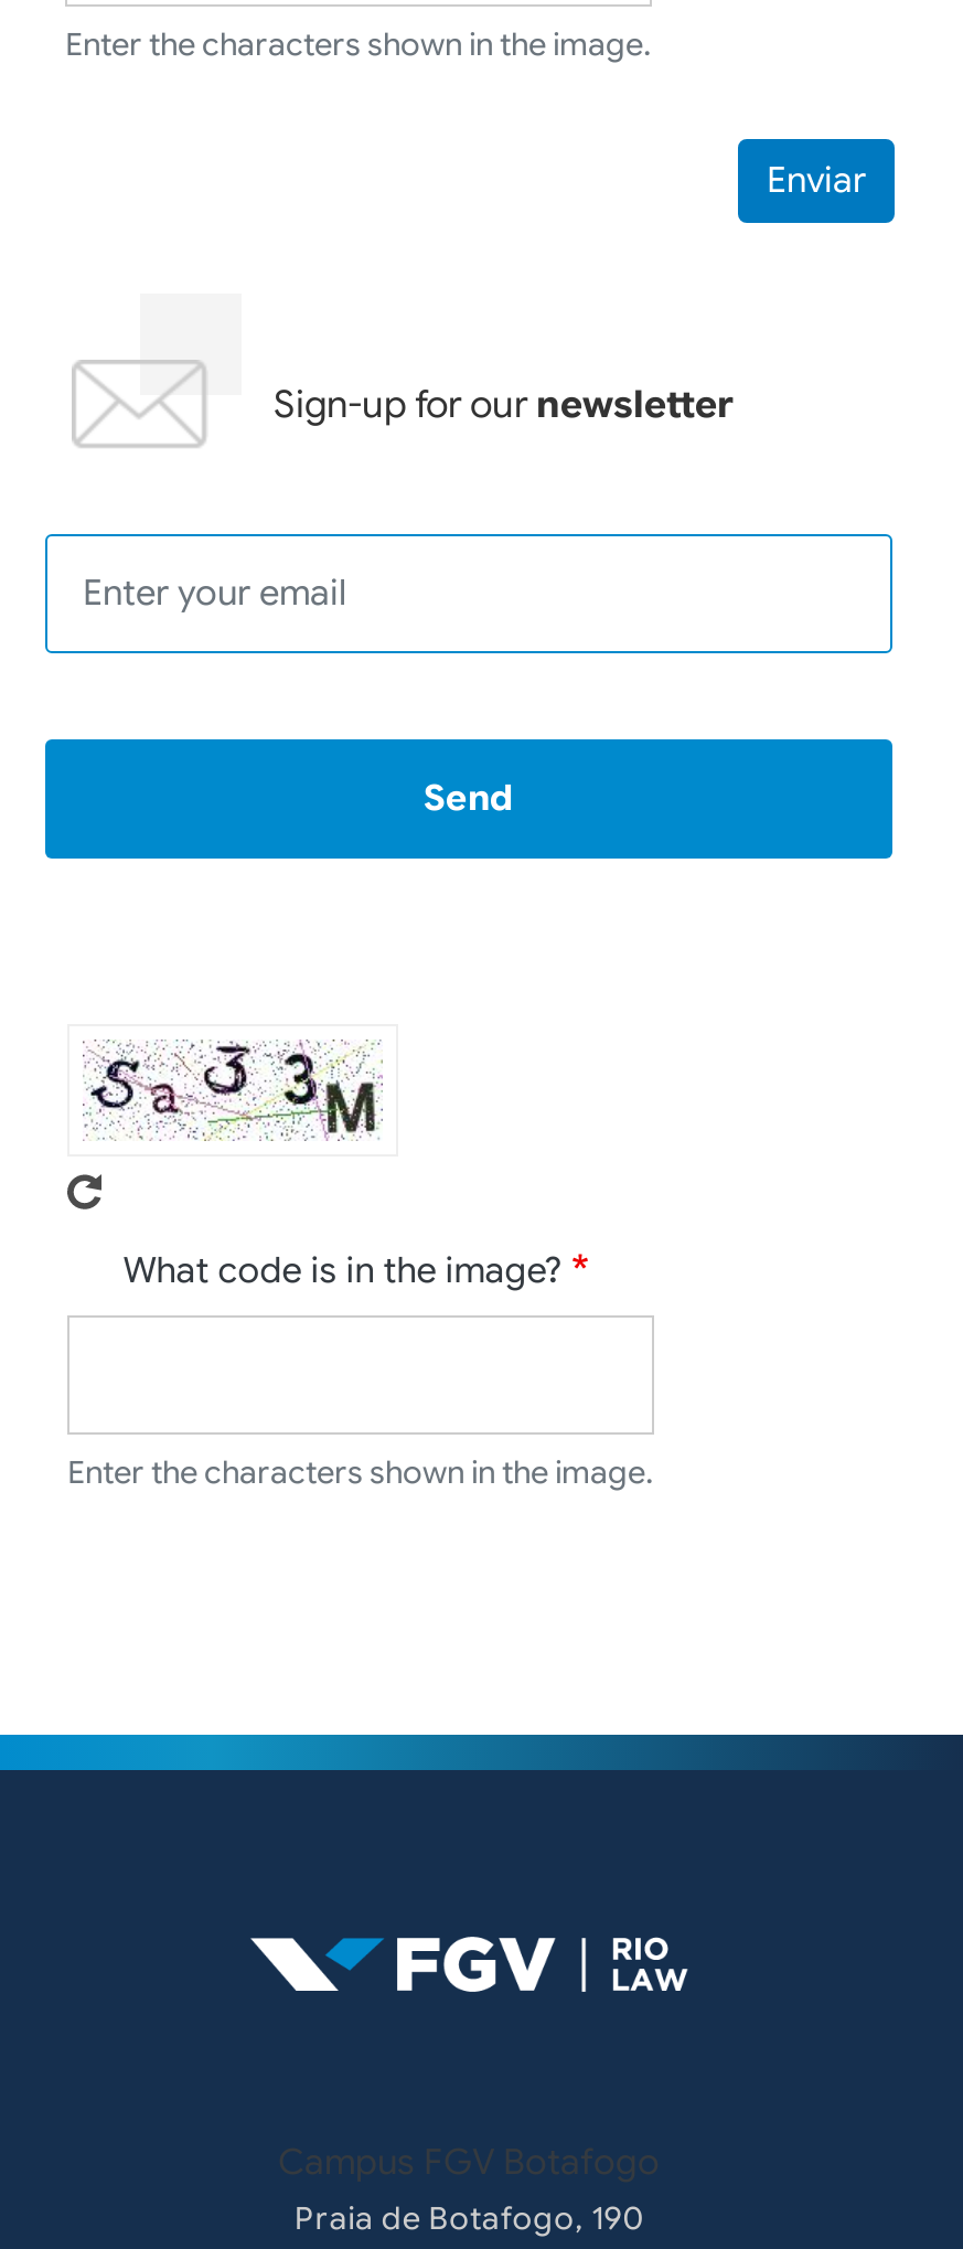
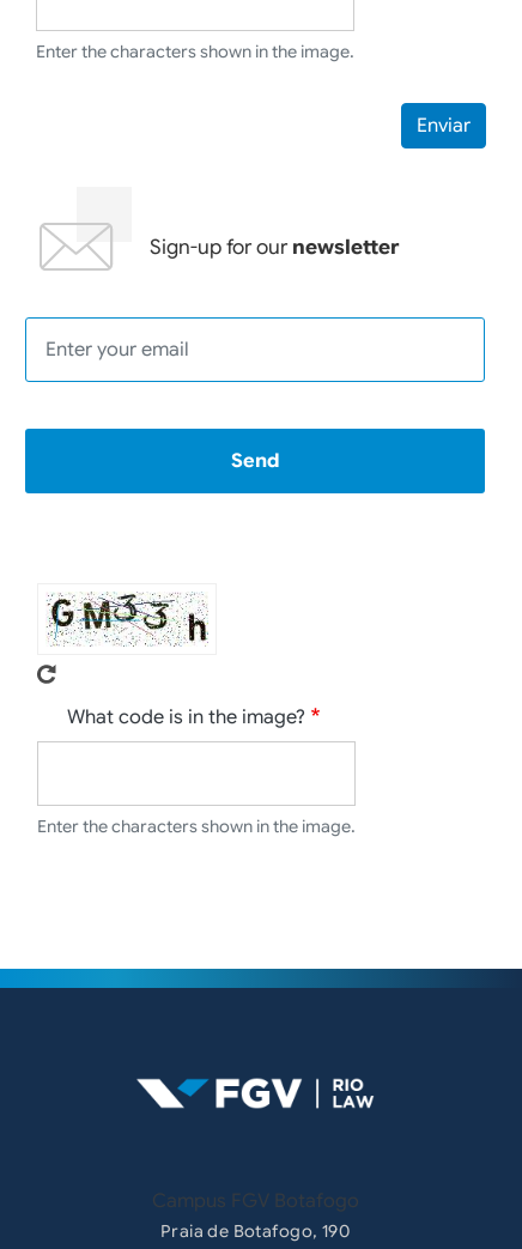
[92,1042,378,1134] [image] -> [48,598,207,642] [image]

